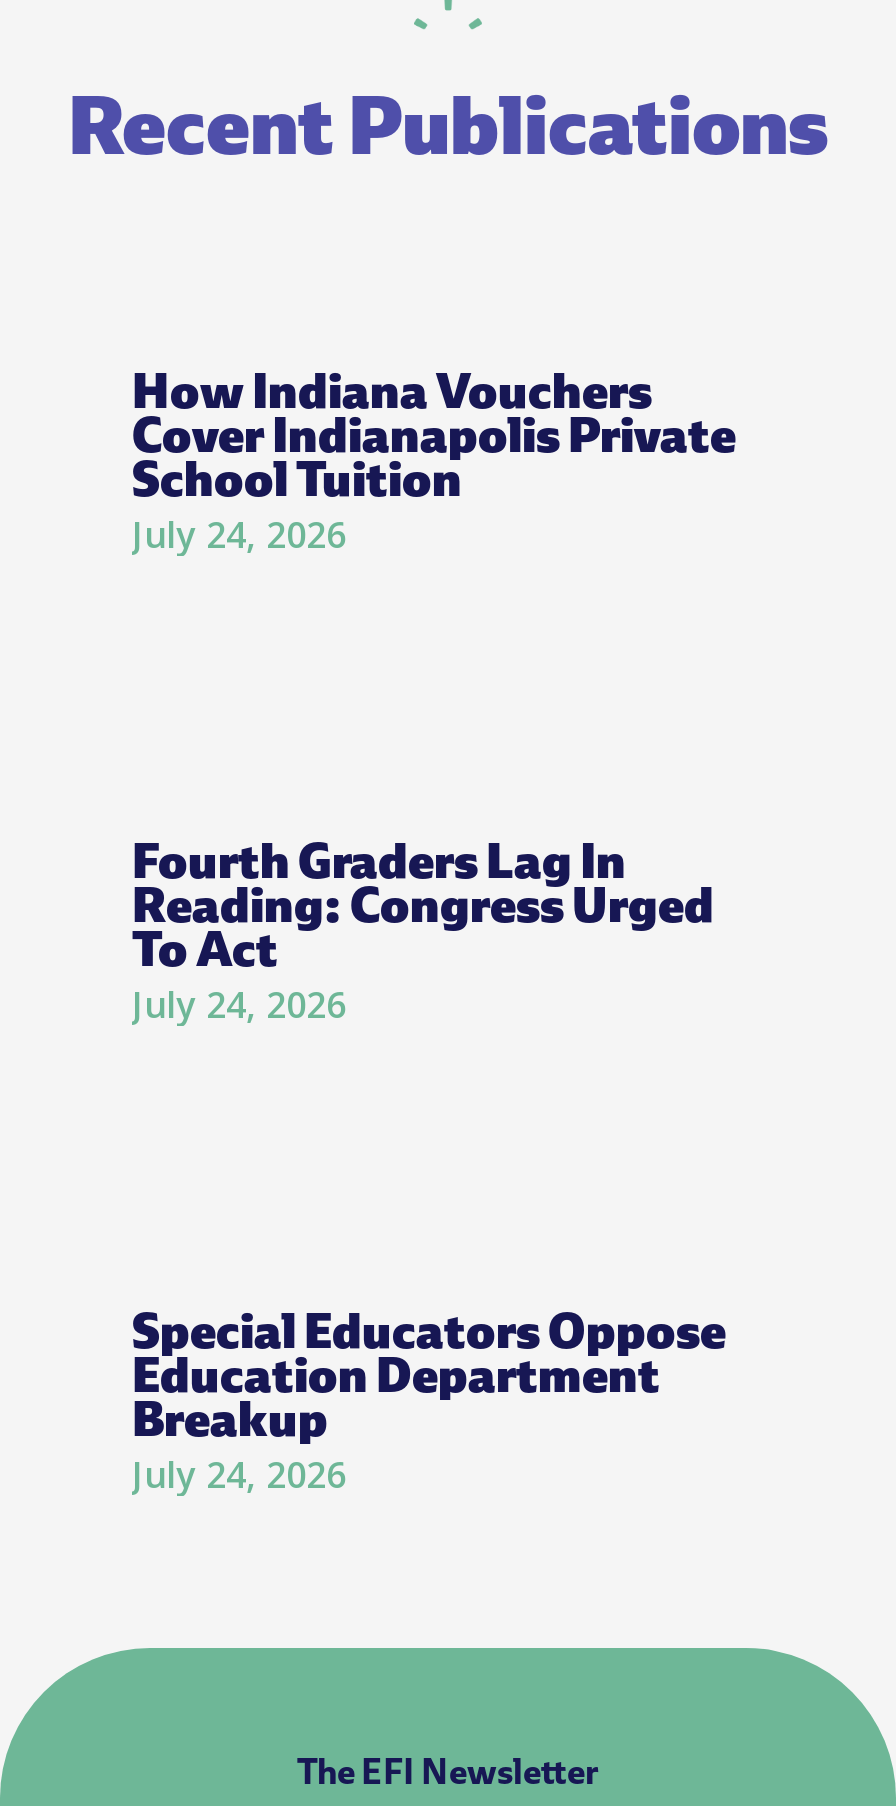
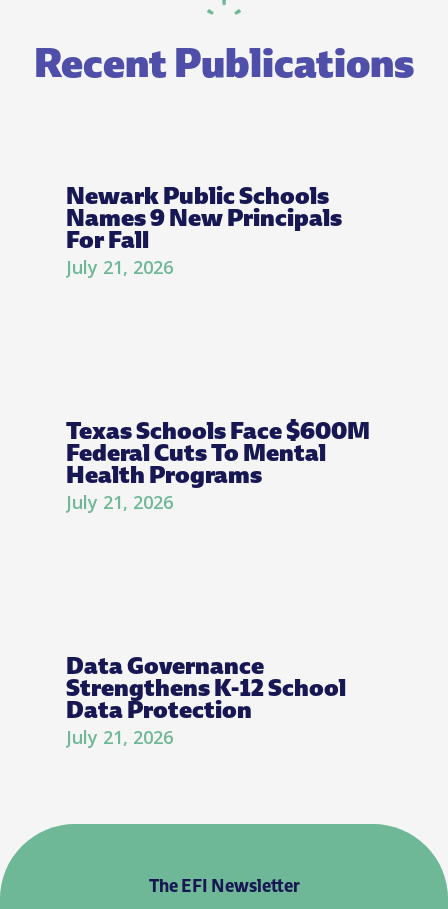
[132,358,736,558] How Indiana Vouchers | Cover Indianapolis Private | School Tuition | July 24, 2026 -> [66,179,342,279] Newark Public Schools | Names 9 New Principals | For Fall | July 21, 2026
[132,828,714,1028] Fourth Graders Lag In | Reading: Congress Urged | To Act | July 24, 2026 -> [66,414,370,514] Texas Schools Face $600M | Federal Cuts To Mental | Health Programs | July 21, 2026
[132,1298,726,1498] Special Educators Oppose | Education Department | Breakup | July 24, 2026 -> [66,649,346,749] Data Governance | Strengthens K-12 School | Data Protection | July 21, 2026

